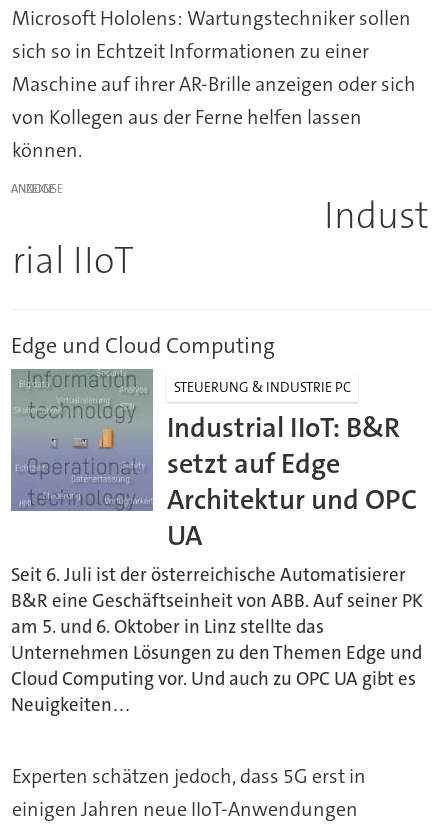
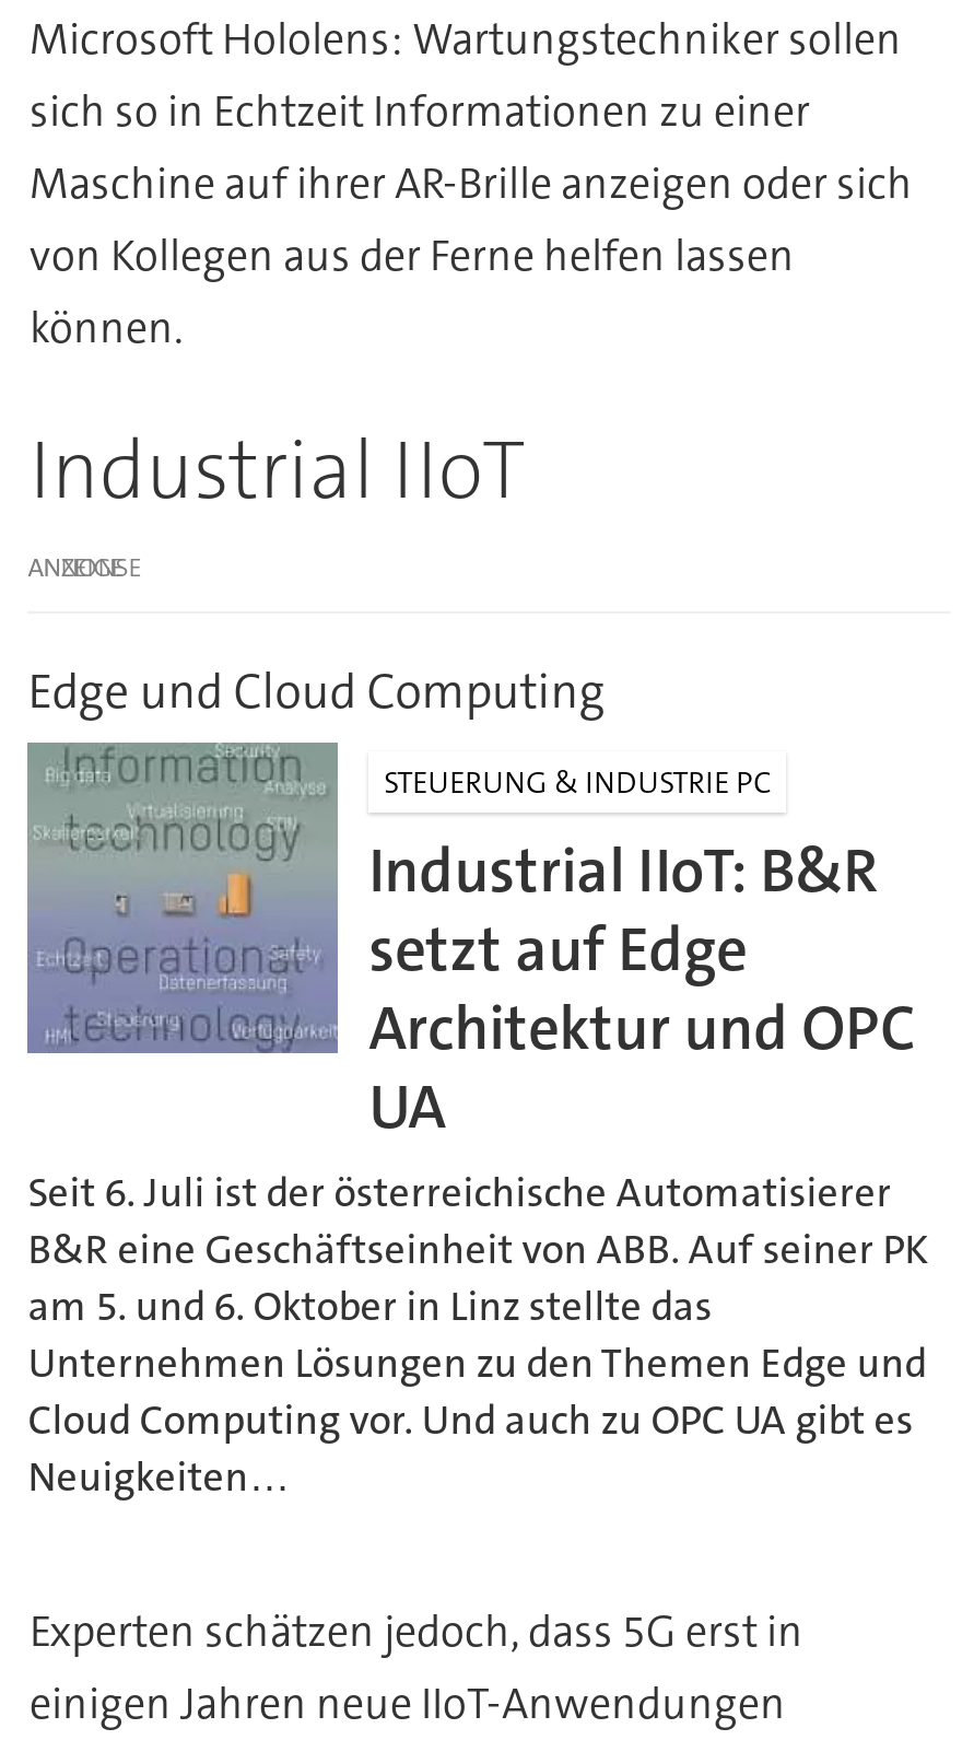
none -> [30,416,526,523] Industrial IIoT
moved [11,181,55,197] -> [28,550,124,585]: ANZEIGE
[12,190,429,284] Indust | rial IIoT -> none

